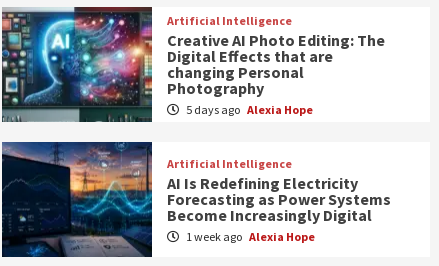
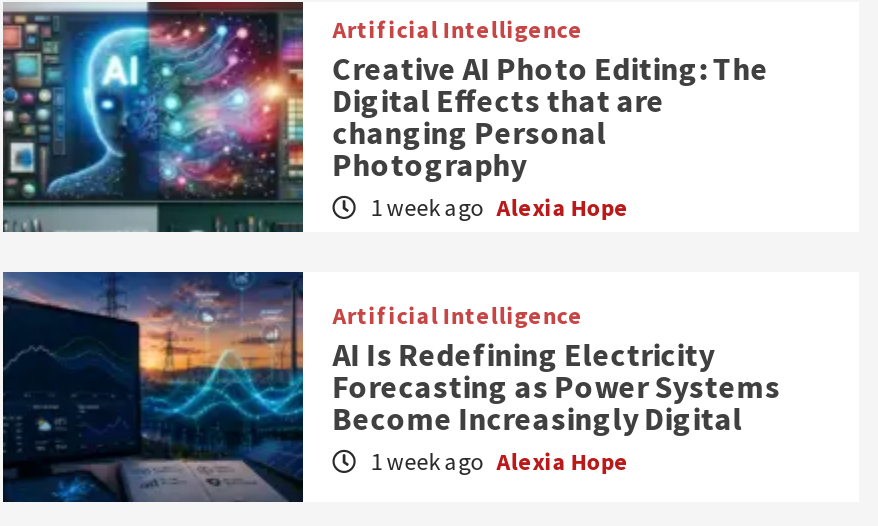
[184,102,313,117] 5 days ago Alexia Hope -> [367,192,629,222] 1 week ago Alexia Hope

